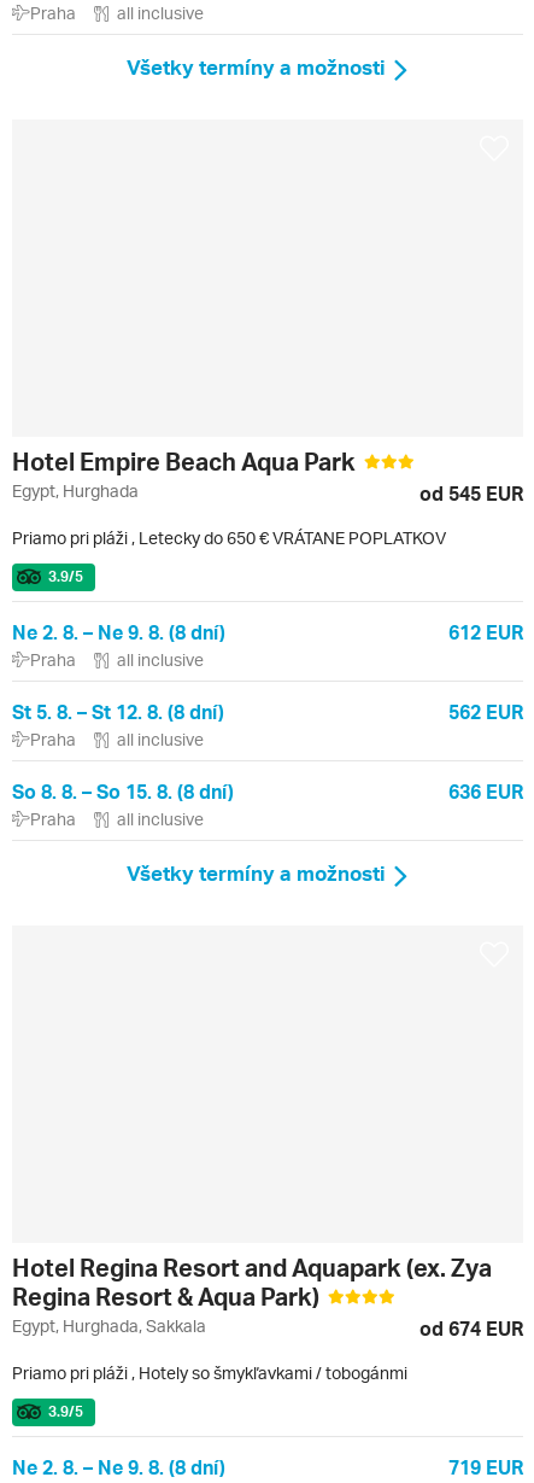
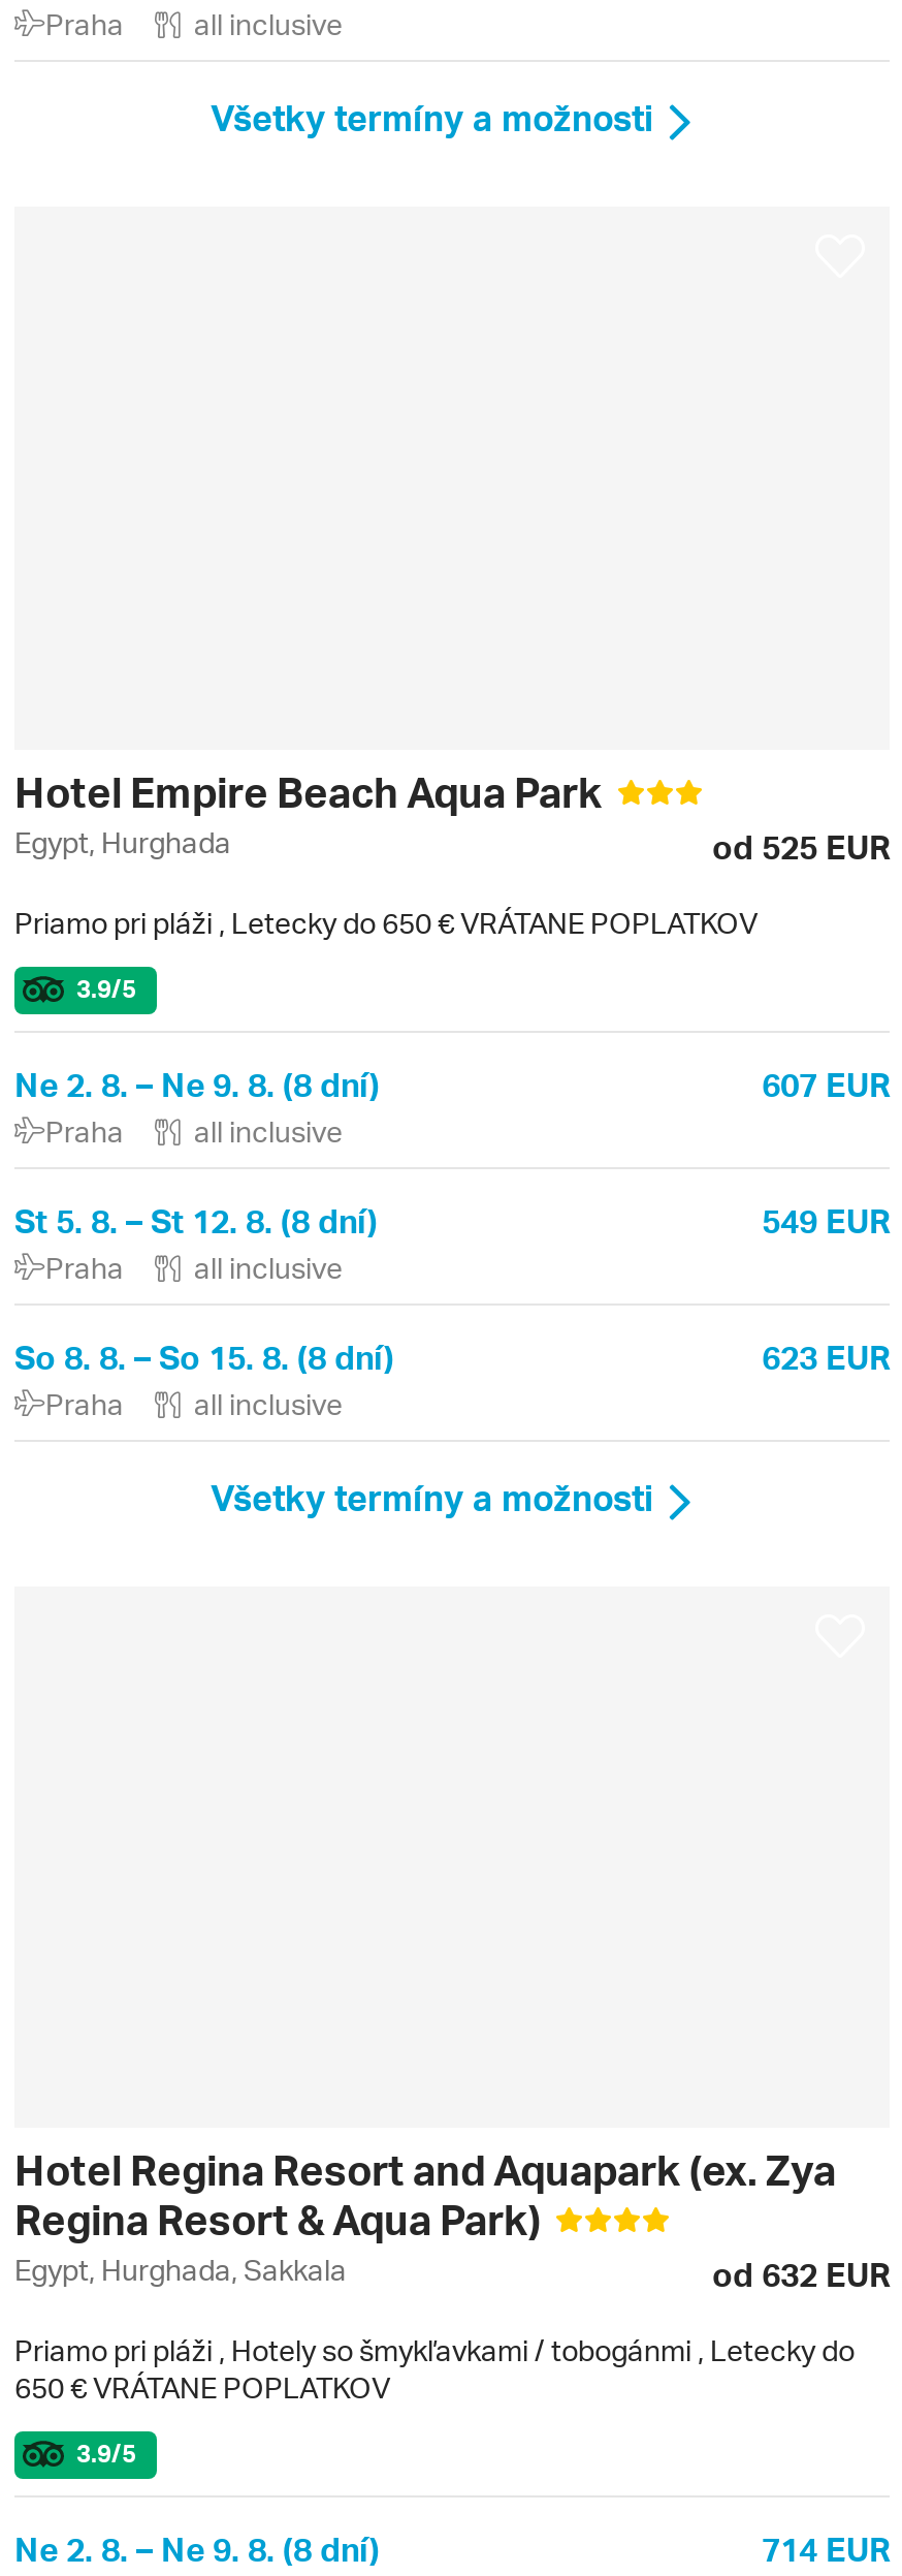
[419,480,523,506] od 545 EUR -> [712,823,890,866] od 525 EUR
[448,619,523,645] 612 EUR -> [762,1060,890,1104] 607 EUR
[448,699,523,724] 562 EUR -> [762,1196,890,1240] 549 EUR
[448,779,523,804] 636 EUR -> [762,1333,890,1376] 623 EUR
[419,1315,523,1341] od 674 EUR -> [712,2252,890,2295] od 632 EUR
[12,1362,407,1383] Priamo pri pláži, Hotely so šmykľavkami / tobogánmi -> [14,2332,855,2405] Priamo pri pláži, Hotely so šmykľavkami / tobogánmi , Letecky do | 650 € VRÁTANE POPLATKOV
[448,1454,523,1480] 719 EUR -> [762,2527,890,2570] 714 EUR

